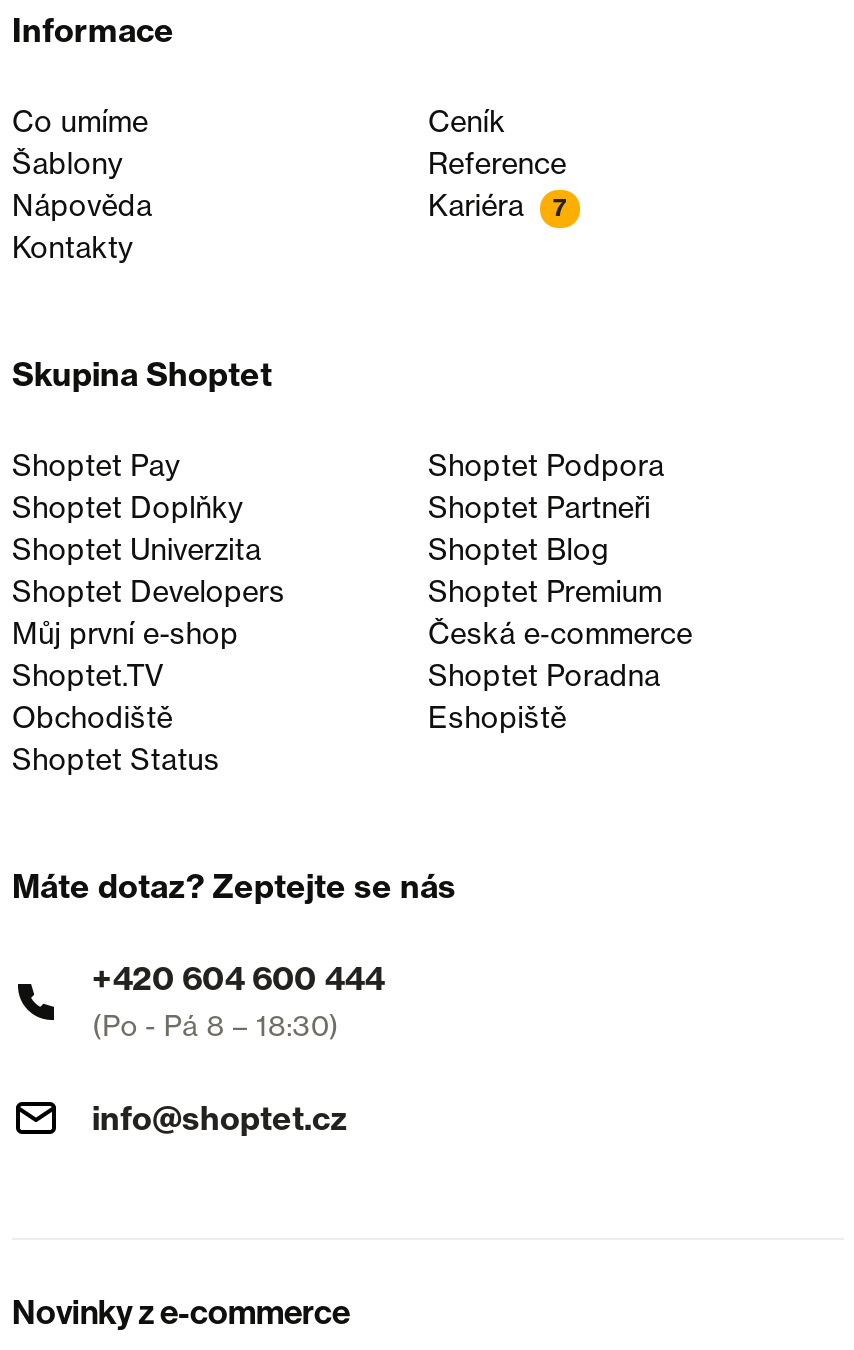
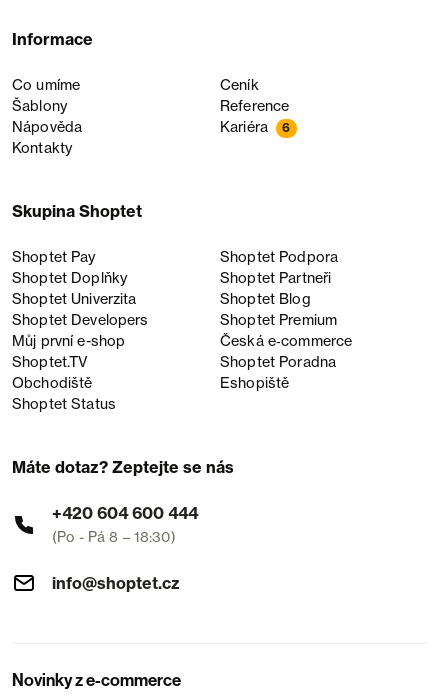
[428,188,567,224] Kariéra 7 -> [220,118,291,136] Kariéra 6

